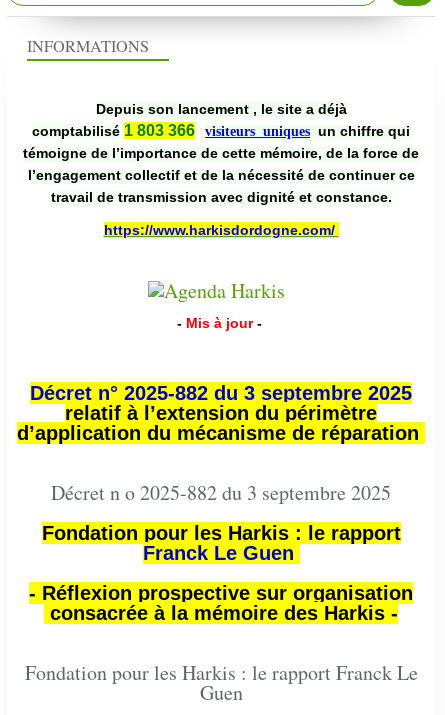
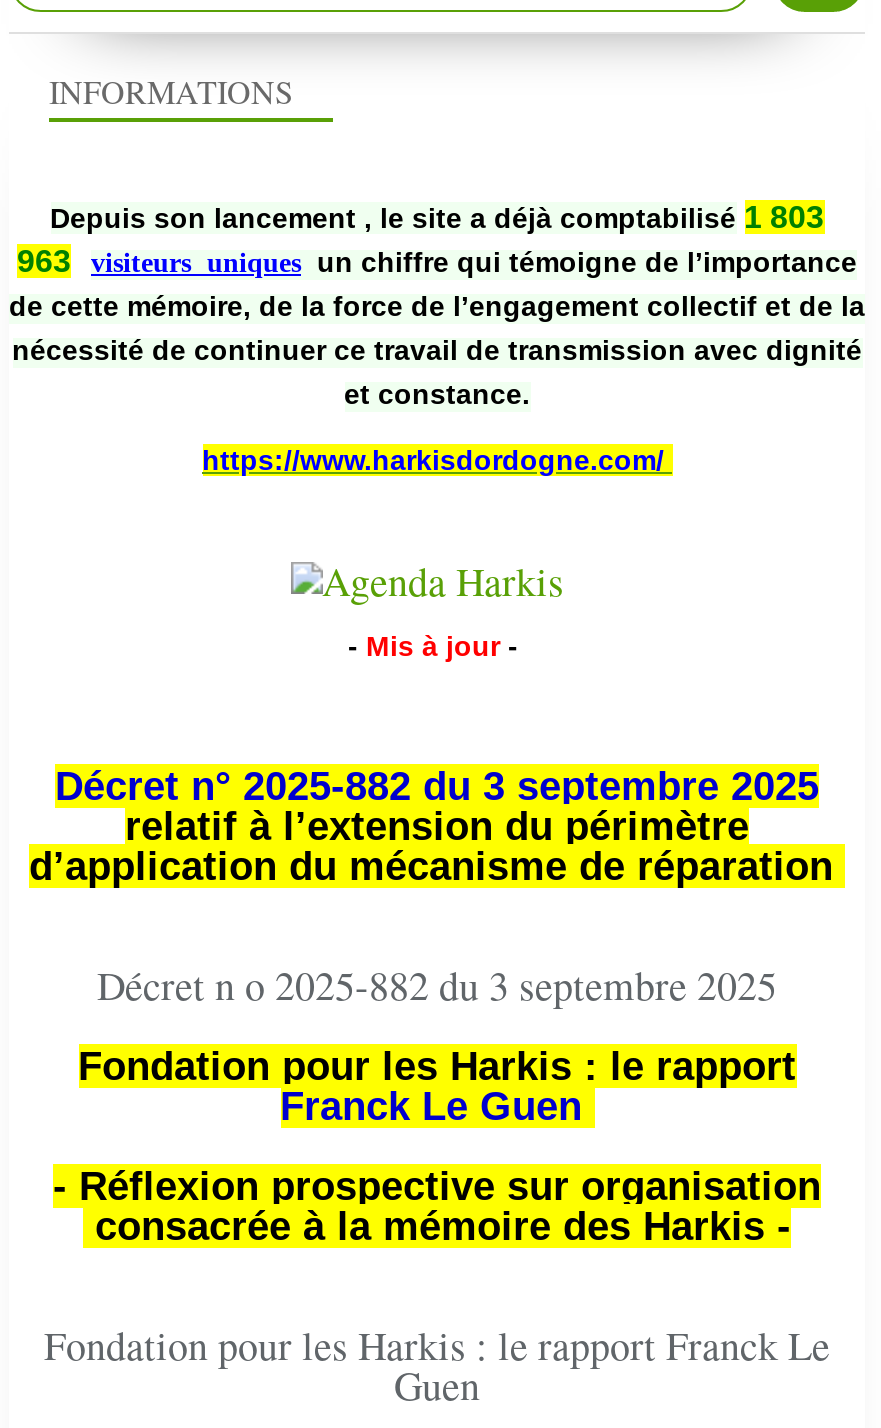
[23,101,419,205] Depuis son lancement , le site a déjà | comptabilisé 1 803 366 | visiteurs uniques un chiffre qui | témoigne de l’importance de cette mémoire, de la force de | l’engagement collectif et de la nécessité de continuer ce | travail de transmission avec dignité et constance. -> [9,200,865,410] Depuis son lancement , le site a déjà comptabilisé 1 803 | 963 | visiteurs uniques un chiffre qui témoigne de l’importance | de cette mémoire, de la force de l’engagement collectif et de la | nécessité de continuer ce travail de transmission avec dignité | et constance.

